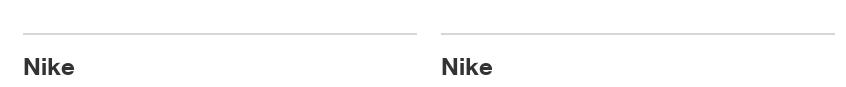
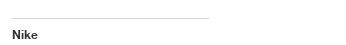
[441,51,493,81] Nike -> none

